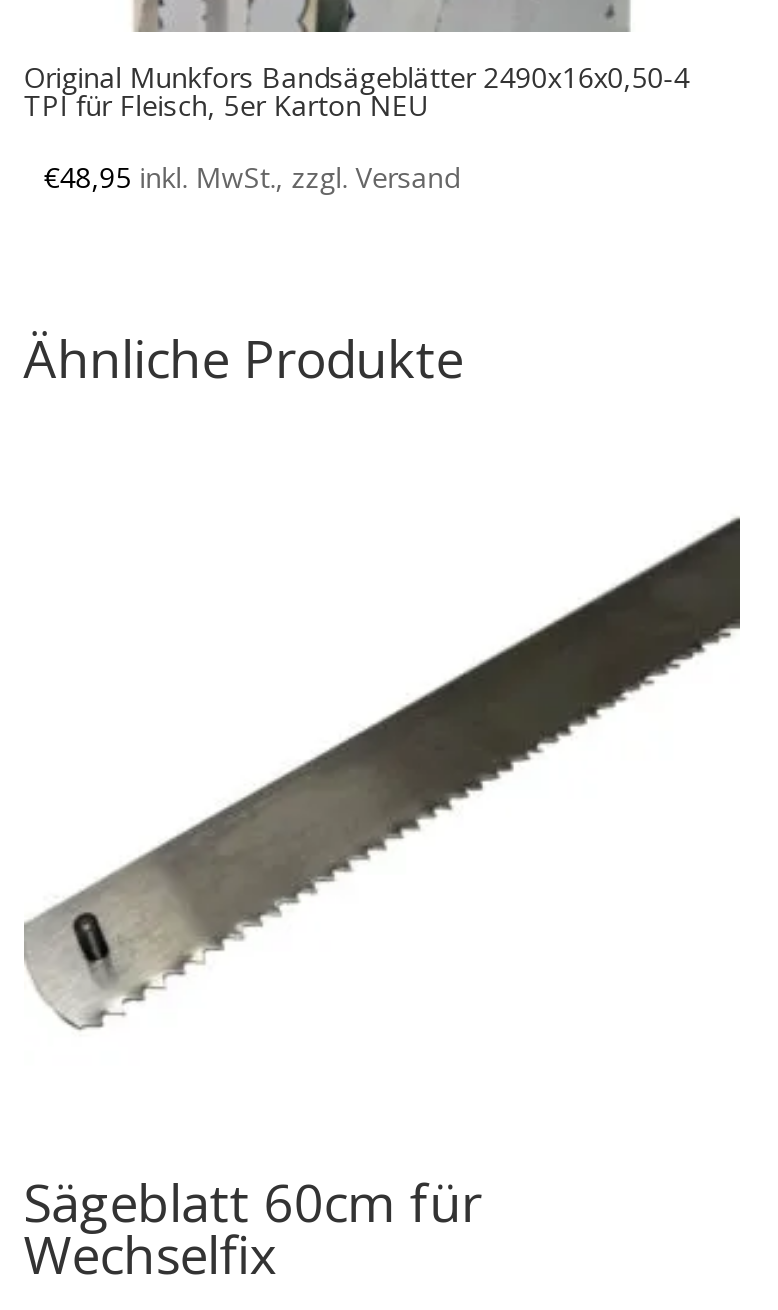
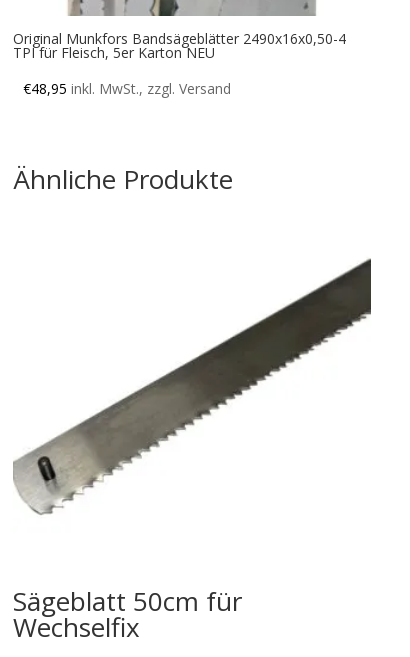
[24,1166,482,1238] Sägeblatt 60cm für -> [13,583,242,619] Sägeblatt 50cm für

